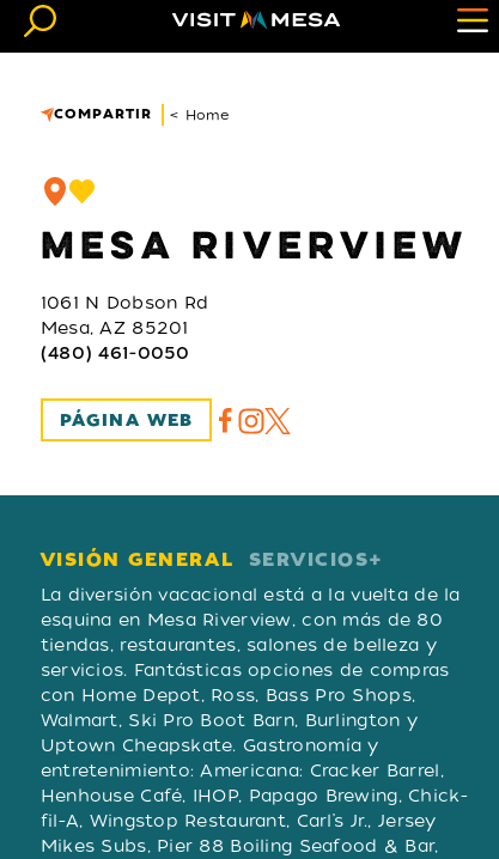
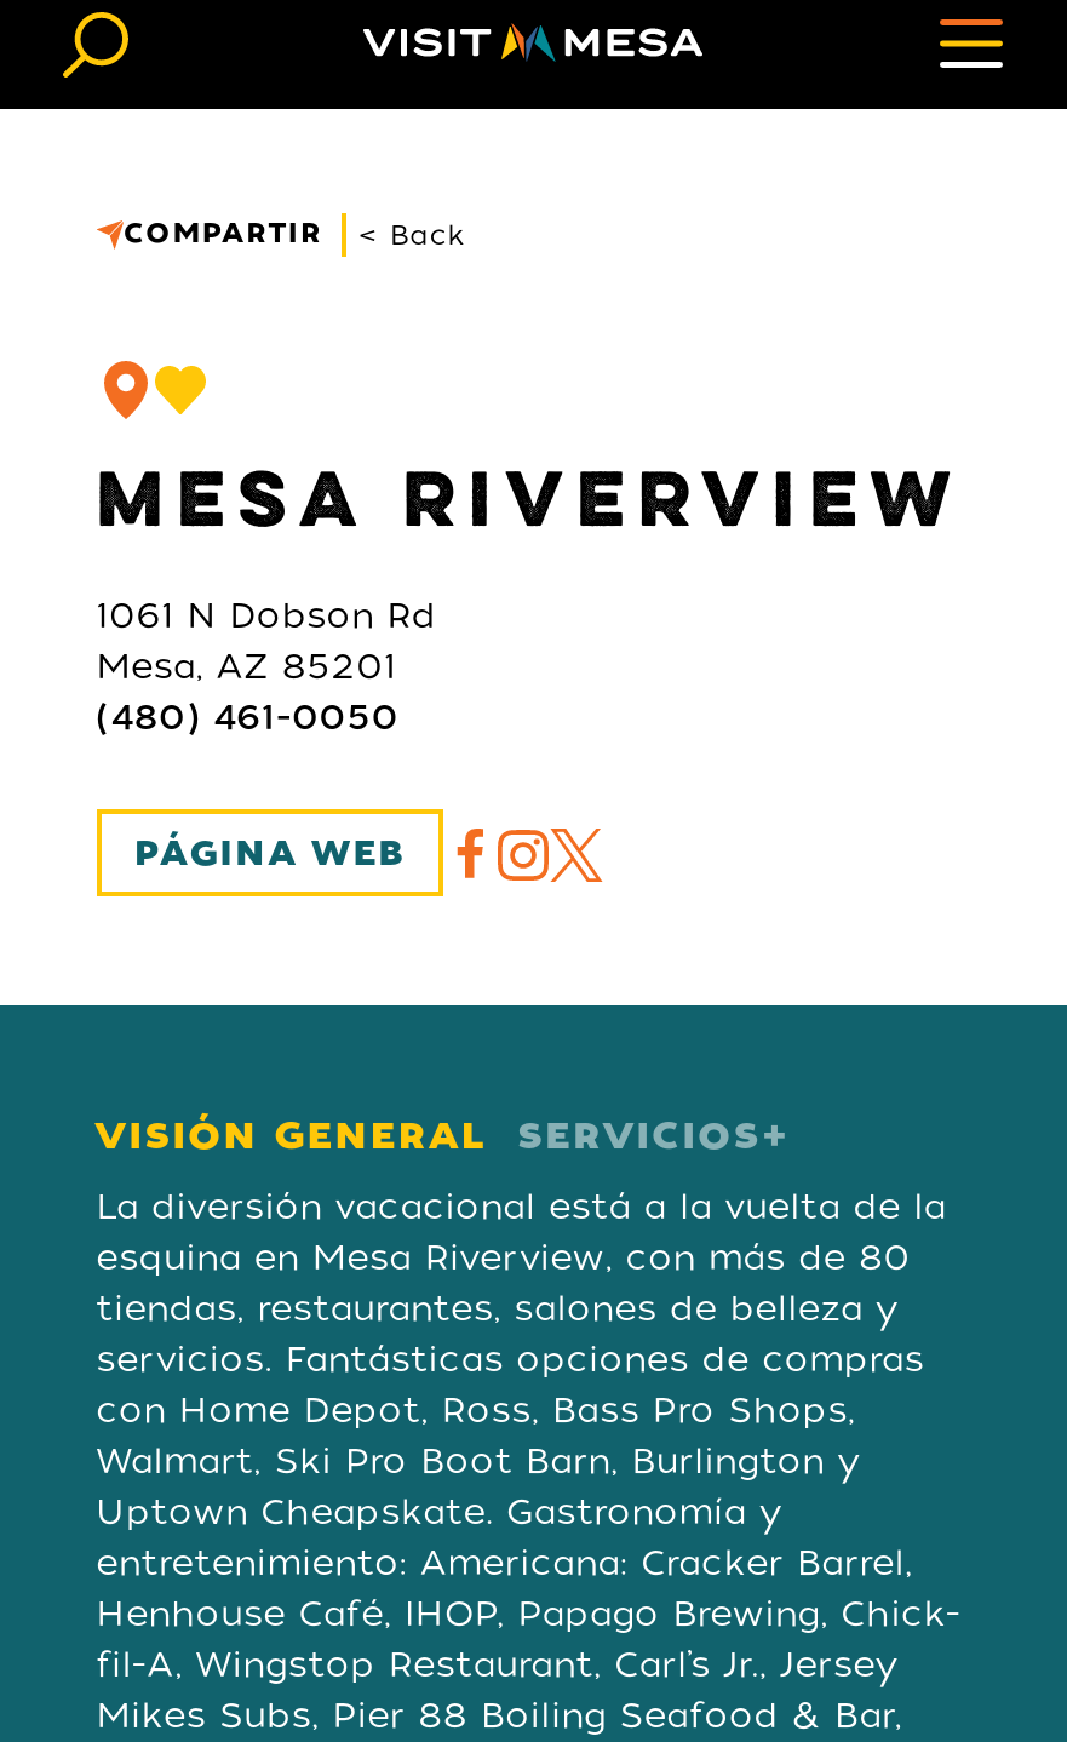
[170,106,229,123] < Home -> [359,218,465,252] < Back

